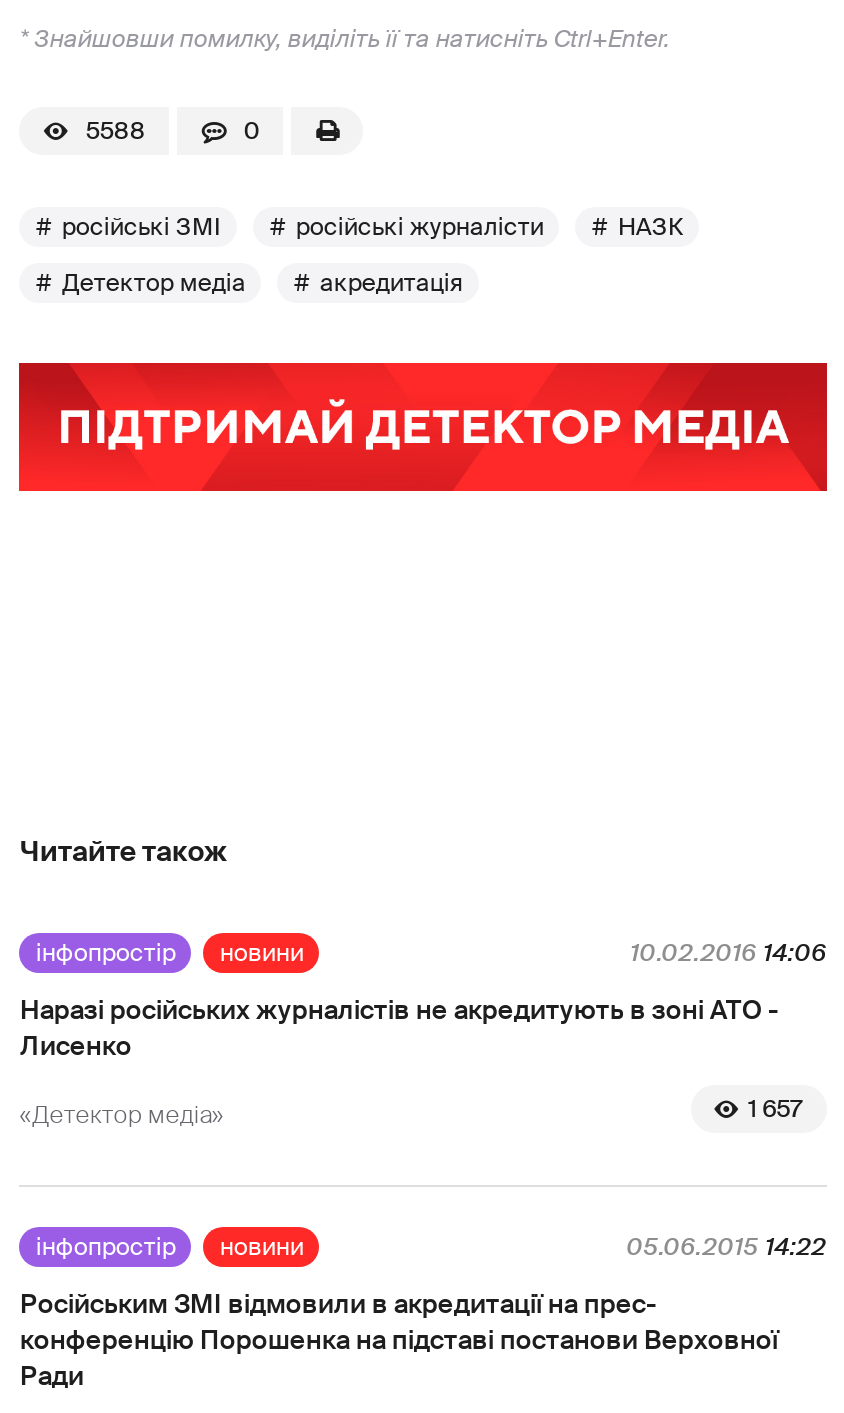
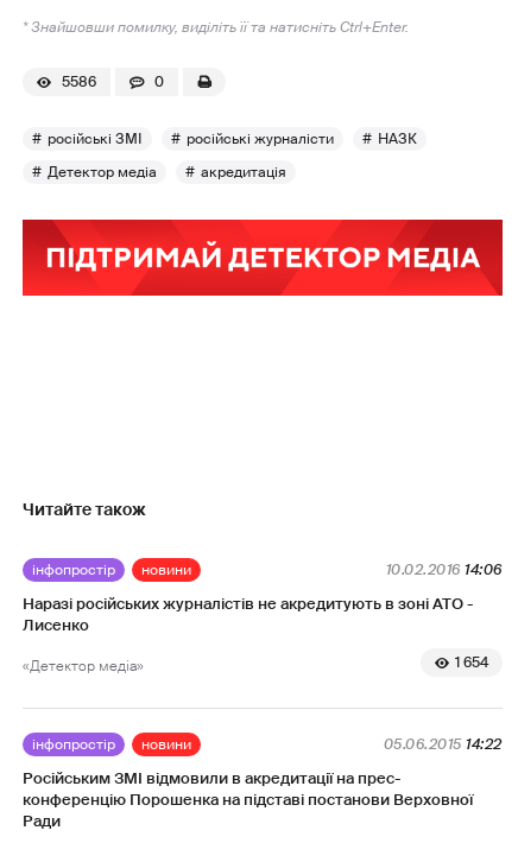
[86,115,146,147] 5588 -> [62,72,97,91] 5586
[748,1093,802,1125] 1 657 -> [455,653,488,672] 1 654

